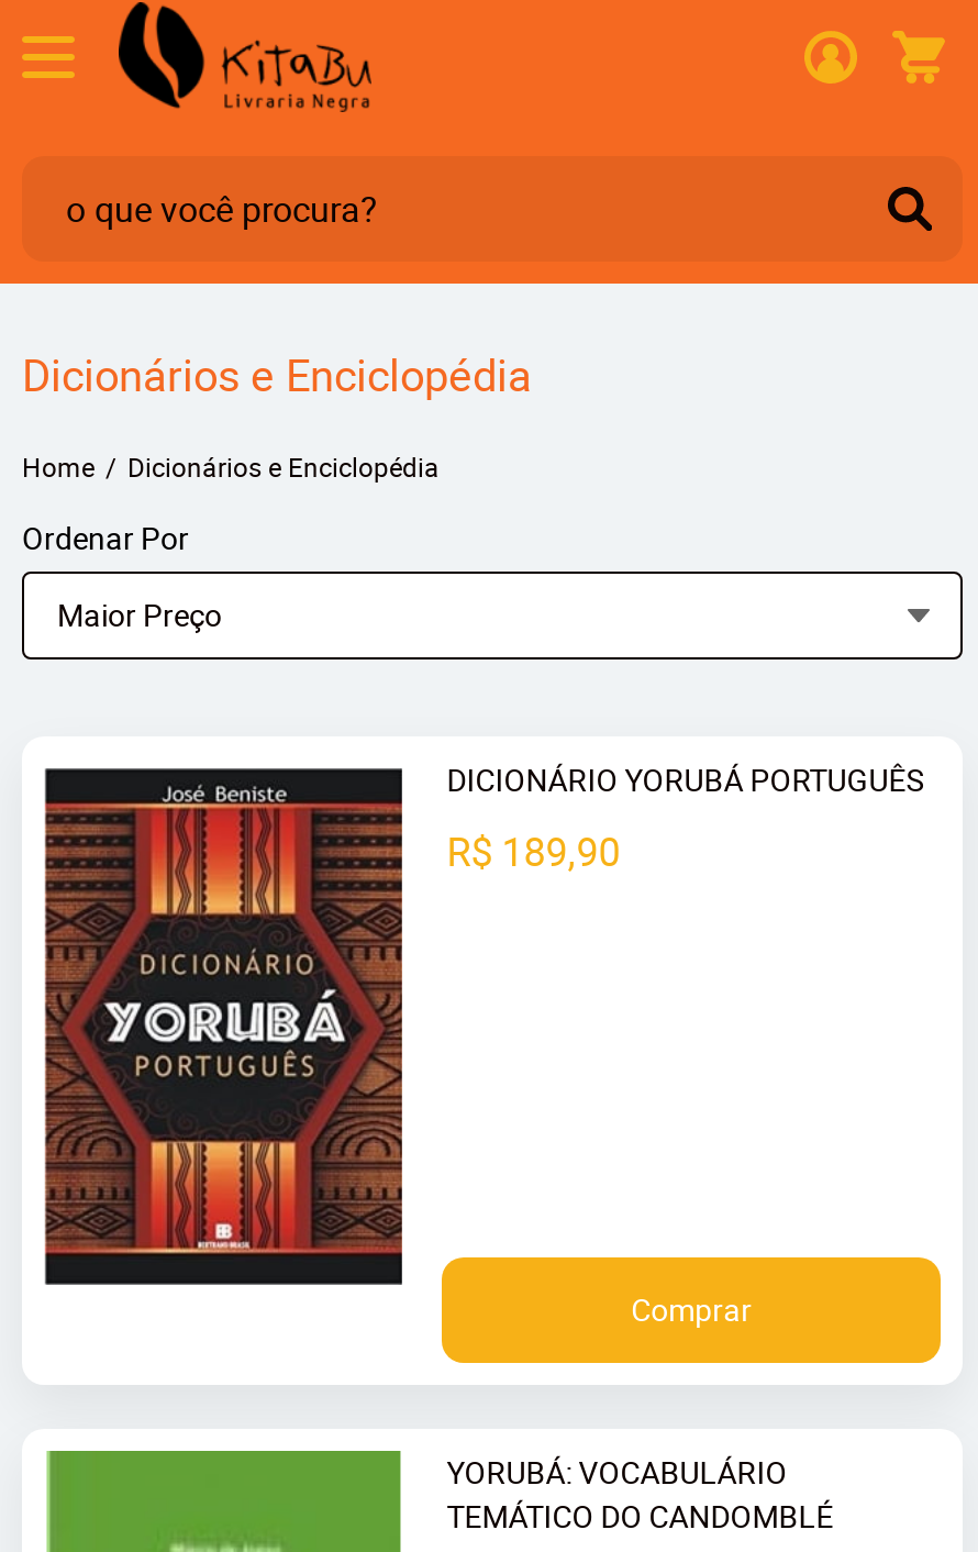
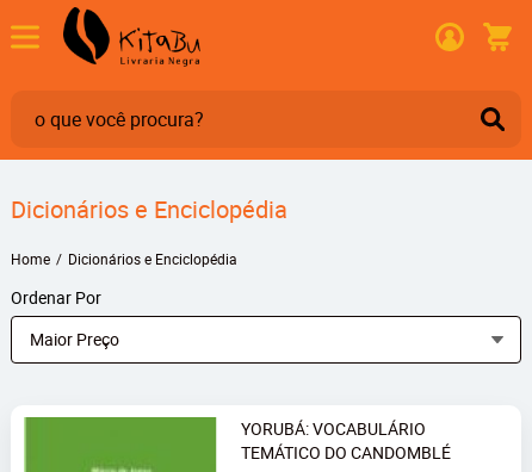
[44,758,923,1288] [image] | DICIONÁRIO YORUBÁ PORTUGUÊS | R$ 189,90 -> none
[631,1288,752,1330] Comprar -> none

